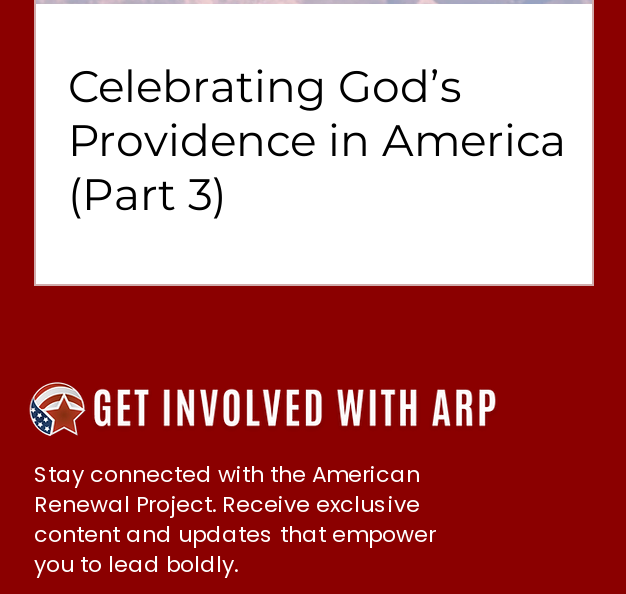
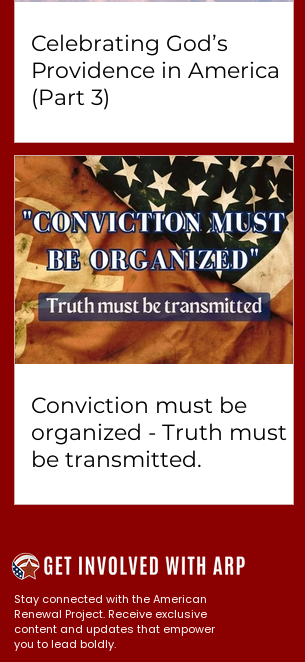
none -> [14,154,294,473] [image] | Conviction must be | organized - Truth must | be transmitted.

